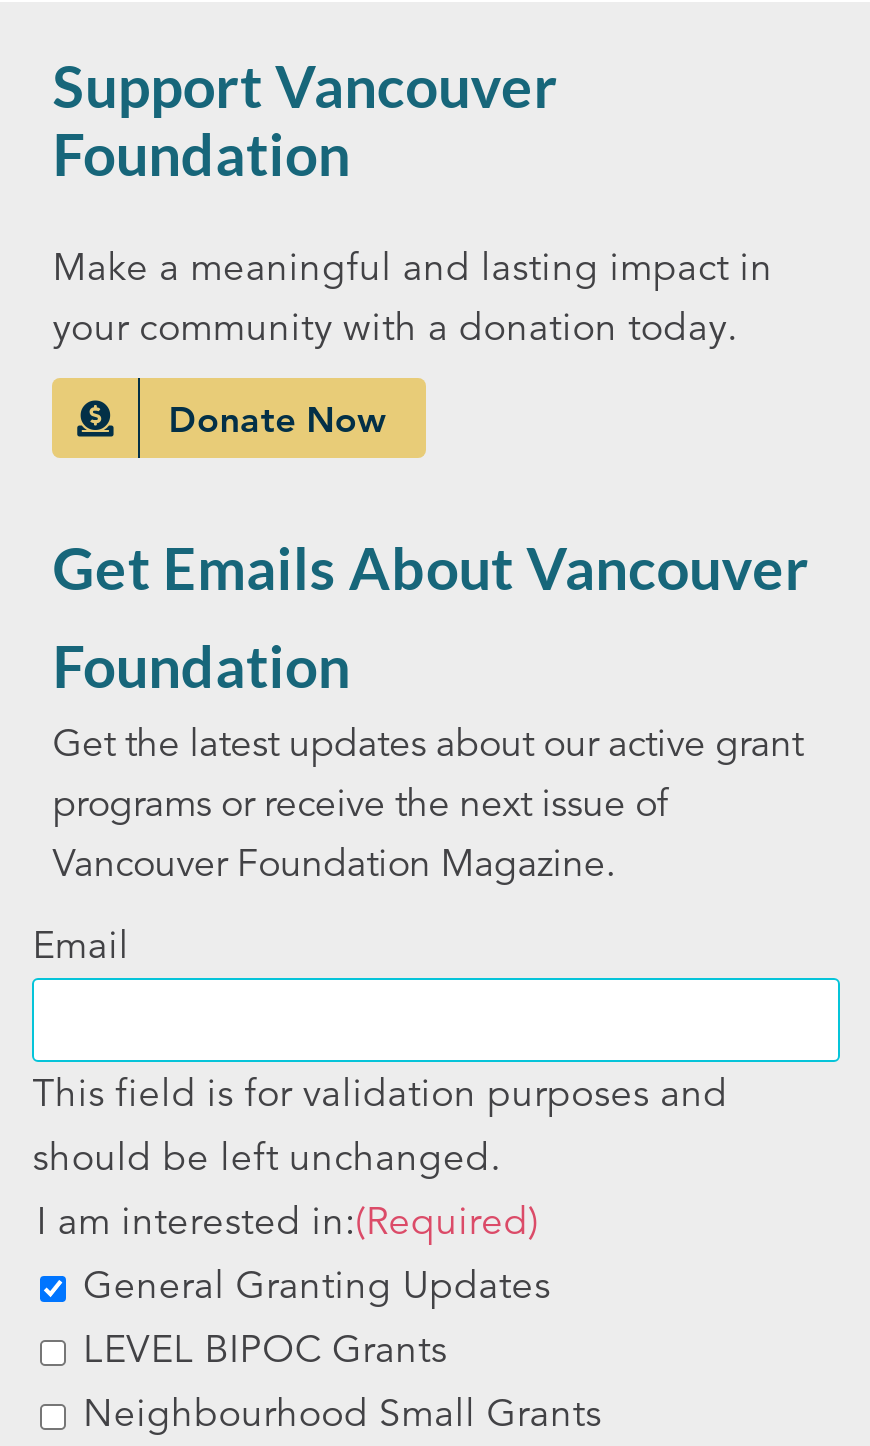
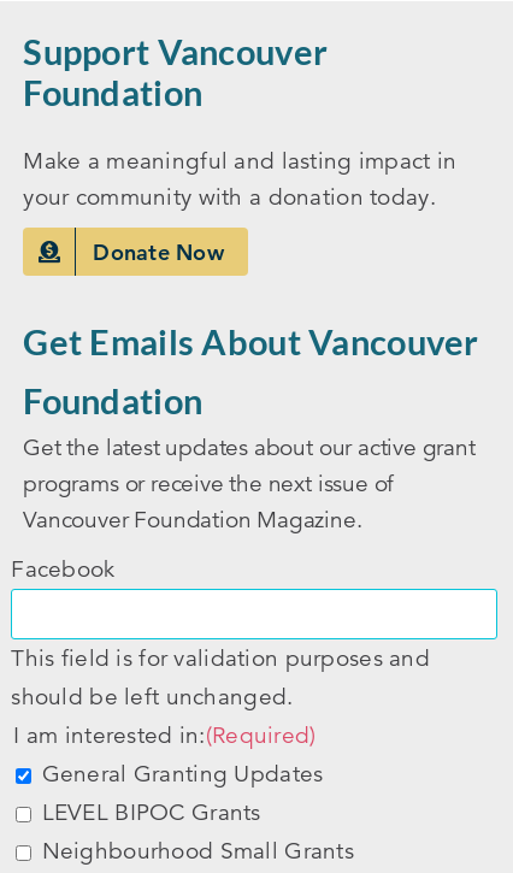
[32,923,129,969] Email -> [11,556,115,583] Facebook

